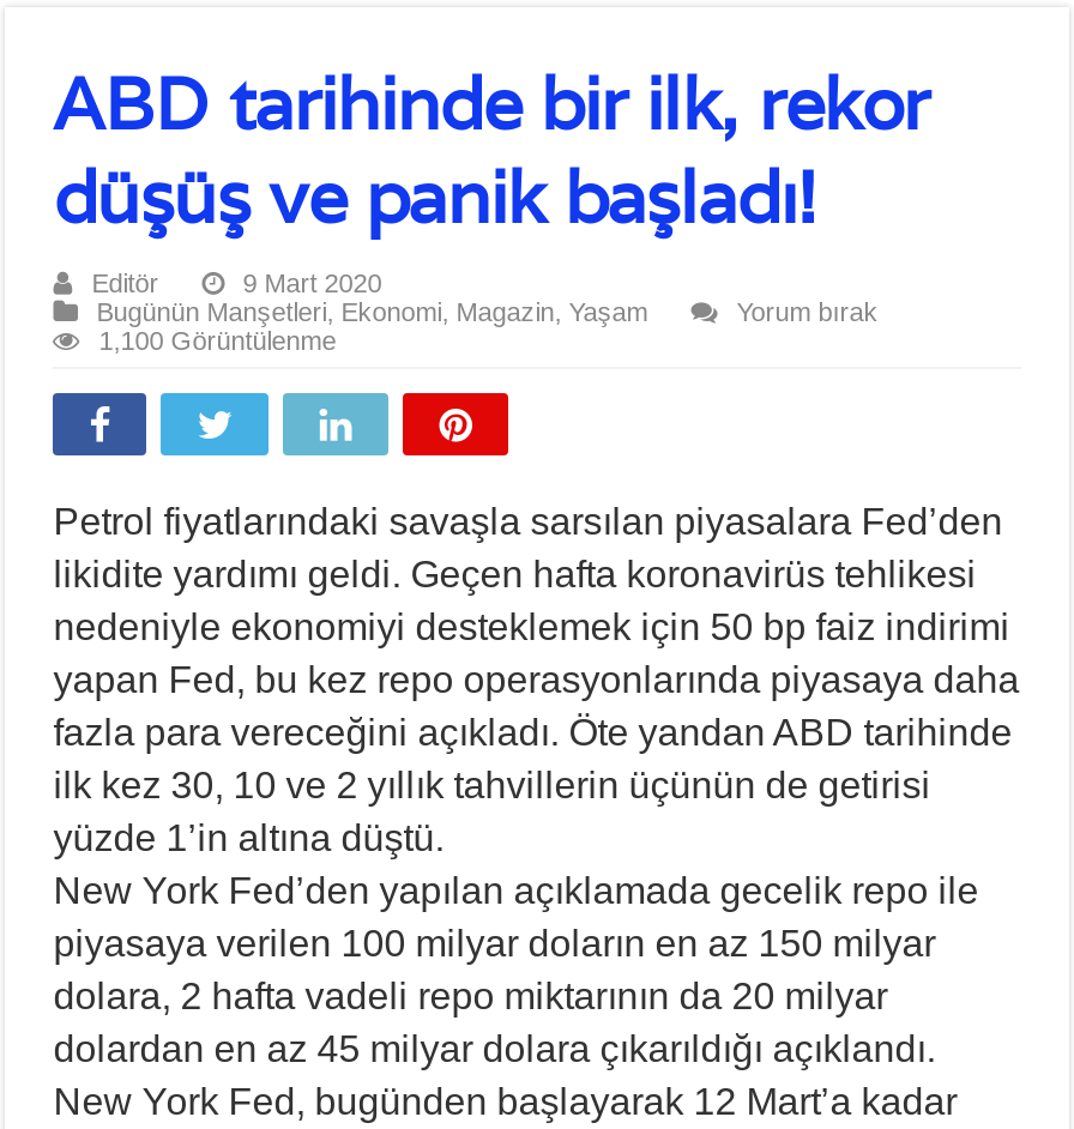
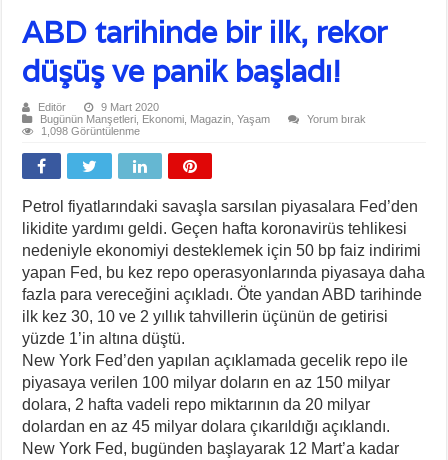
[99,326,336,354] 1,100 Görüntülenme -> [41,125,140,137] 1,098 Görüntülenme

